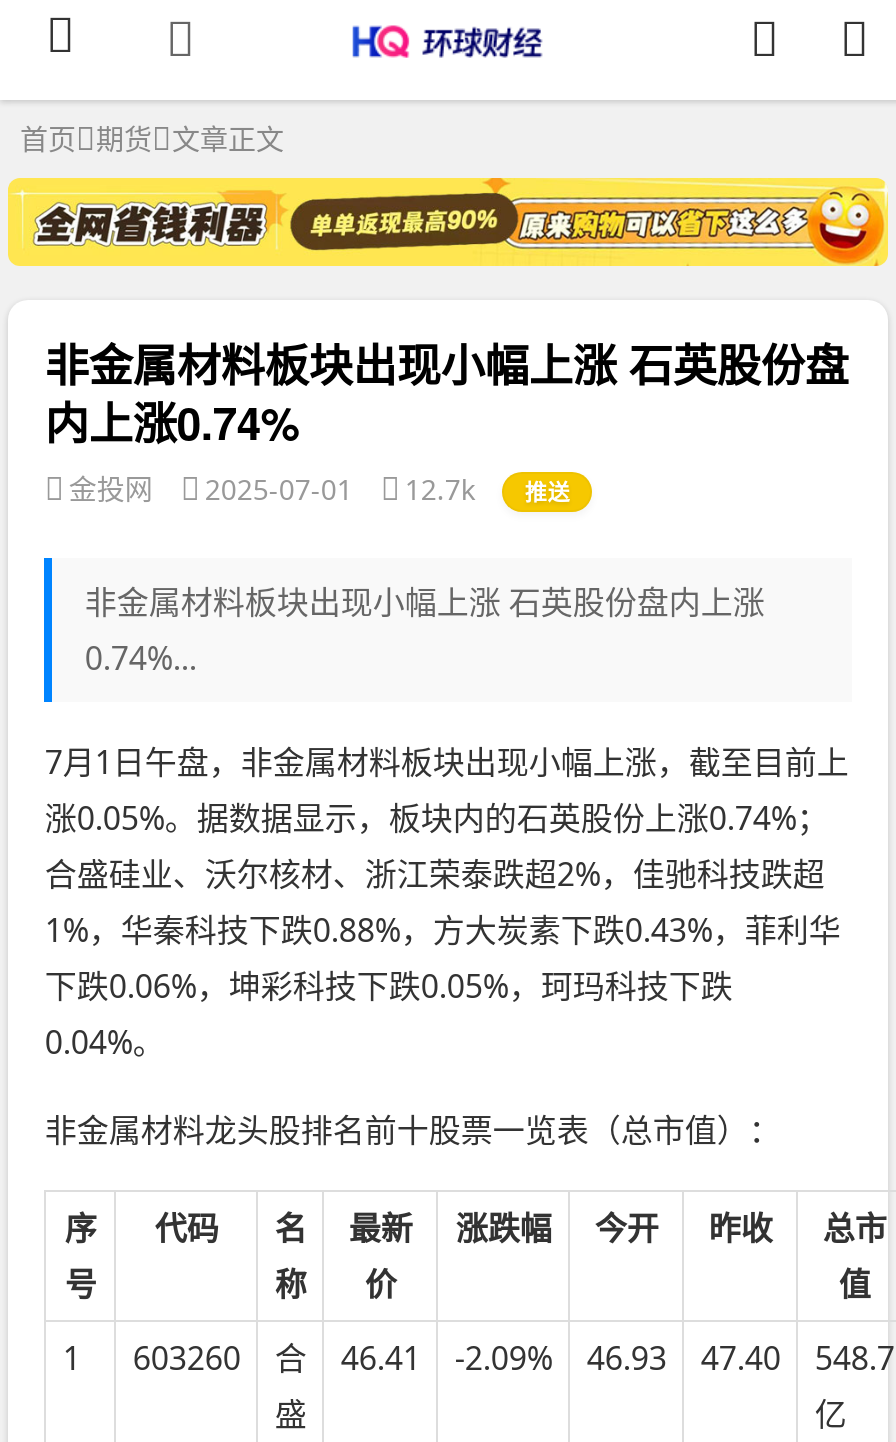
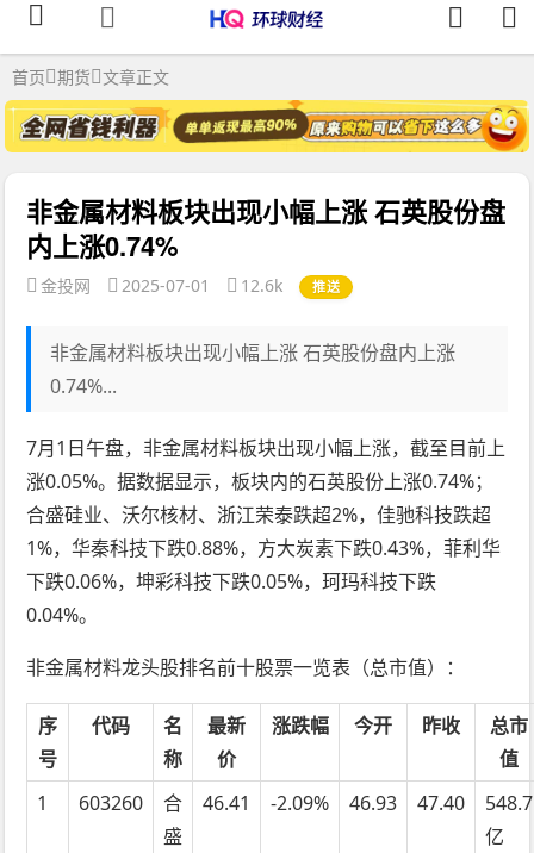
[69,470,570,508] 金投网 2025-07-01 12.7k 推送 -> [41,274,340,296] 金投网 2025-07-01 12.6k 推送

